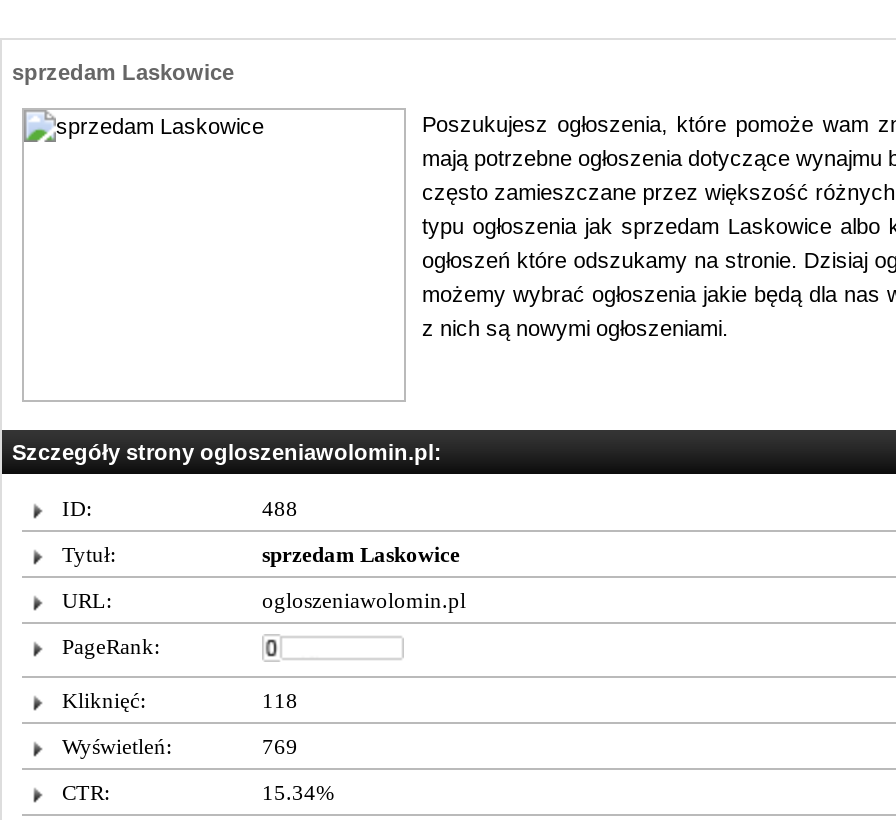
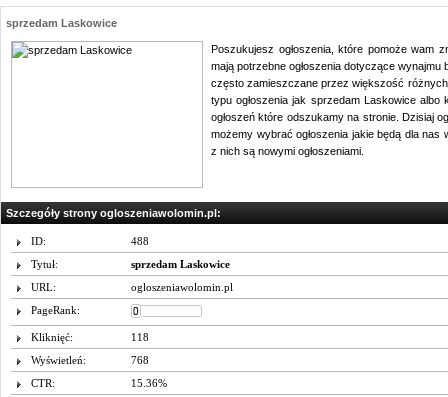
[262,735,298,759] 769 -> [131,354,149,366] 768
[262,781,334,805] 15.34% -> [131,377,167,389] 15.36%

